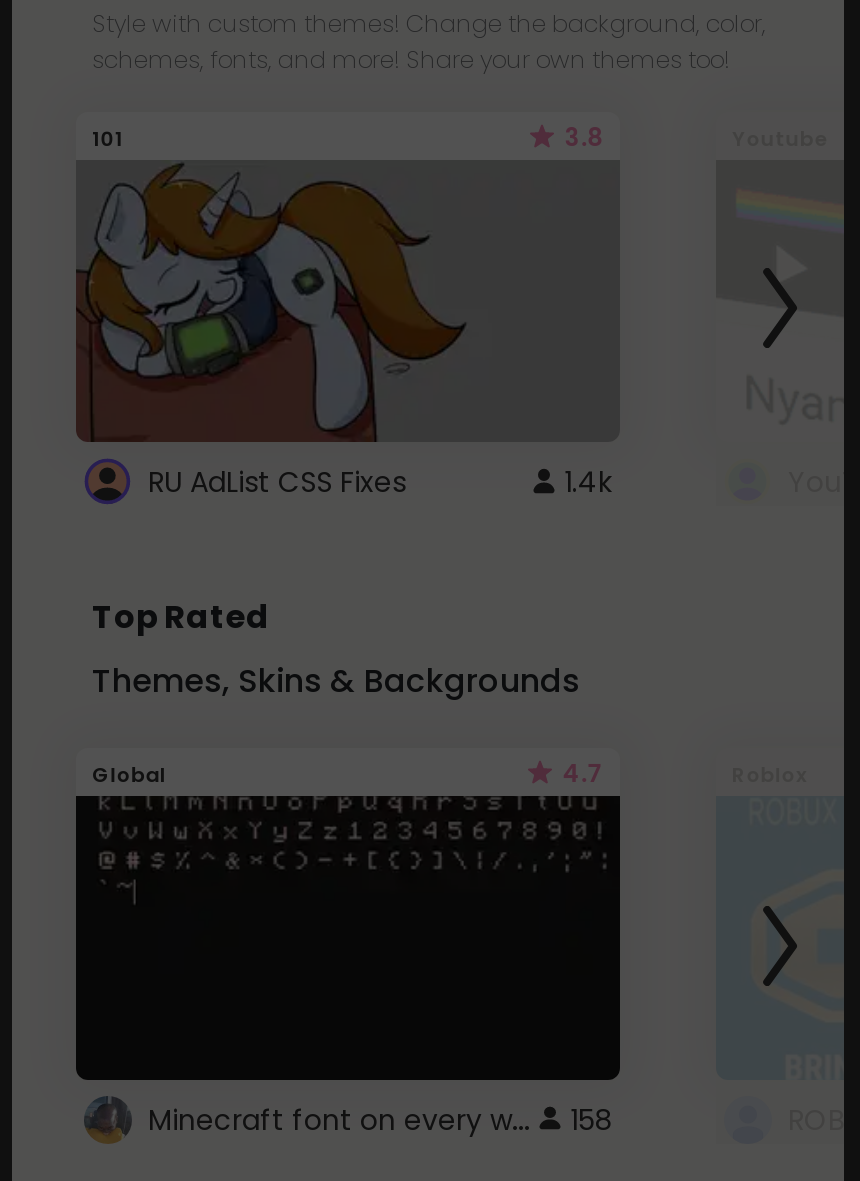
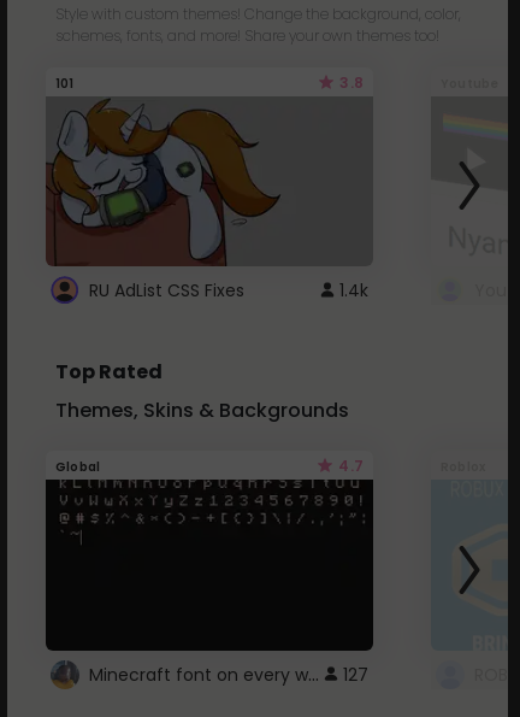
[570,1100,612,1140] 158 -> [343,663,368,687] 127

